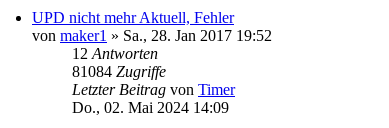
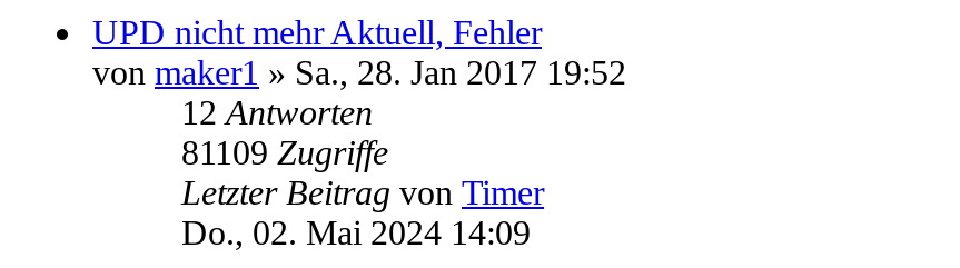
[72,63,166,80] 81084 Zugriffe -> [181,133,388,171] 81109 Zugriffe

